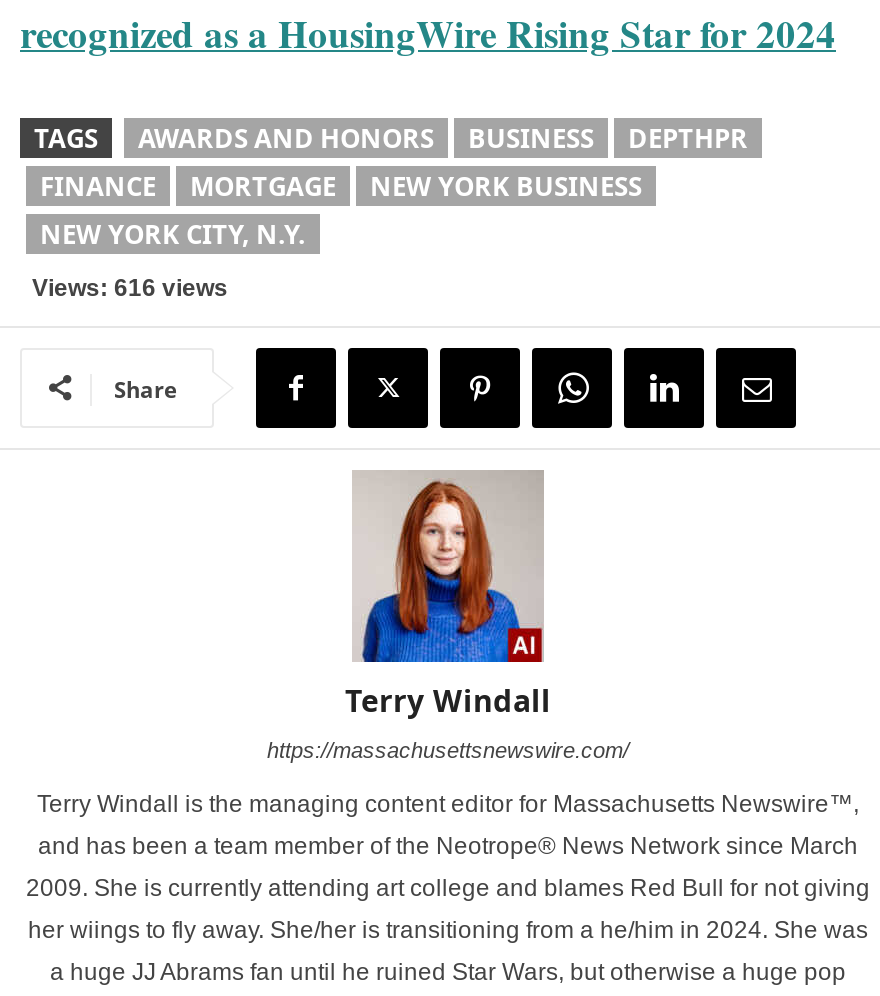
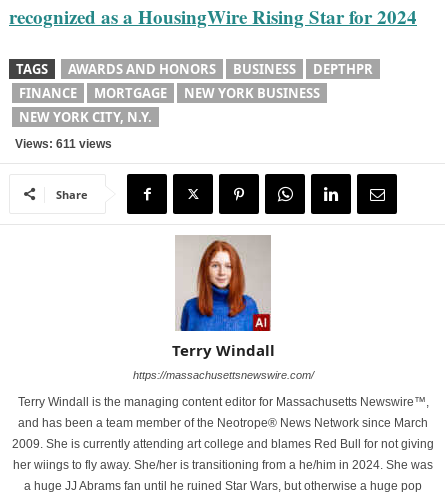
[20,274,228,302] Views: 616 views -> [9,137,112,151] Views: 611 views

